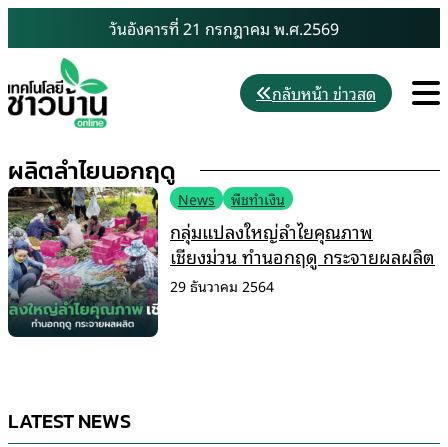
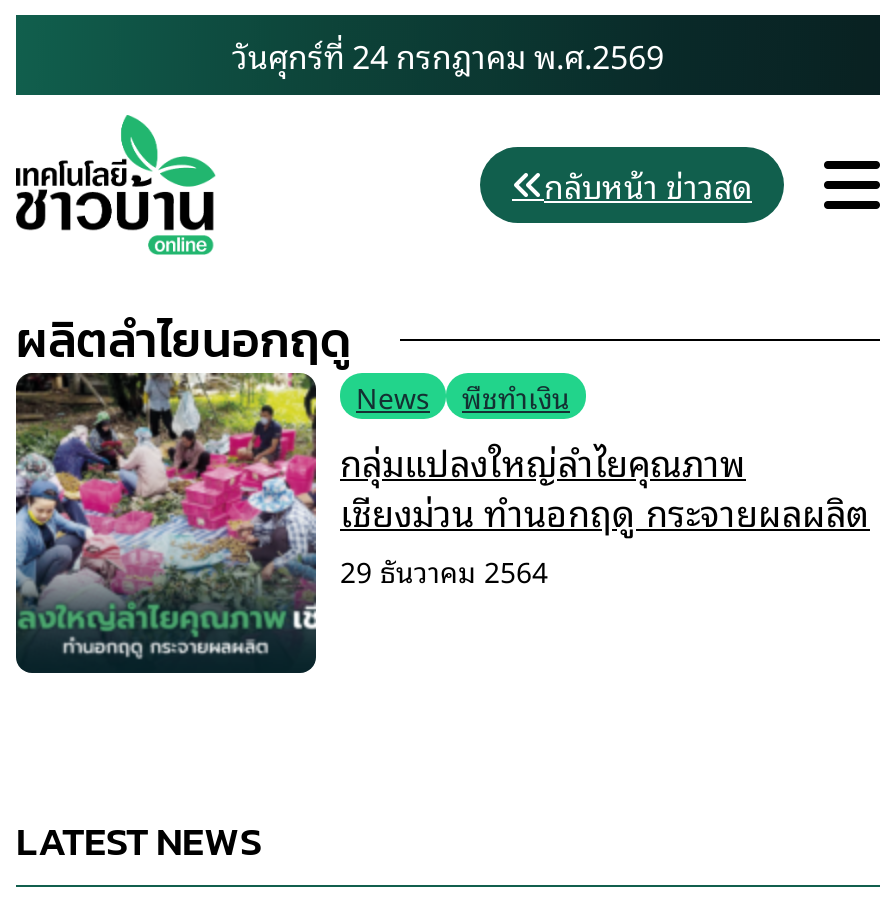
[109,15,339,41] วันอังคารที่ 21 กรกฎาคม พ.ศ.2569 -> [232,29,664,81] วันศุกร์ที่ 24 กรกฎาคม พ.ศ.2569

